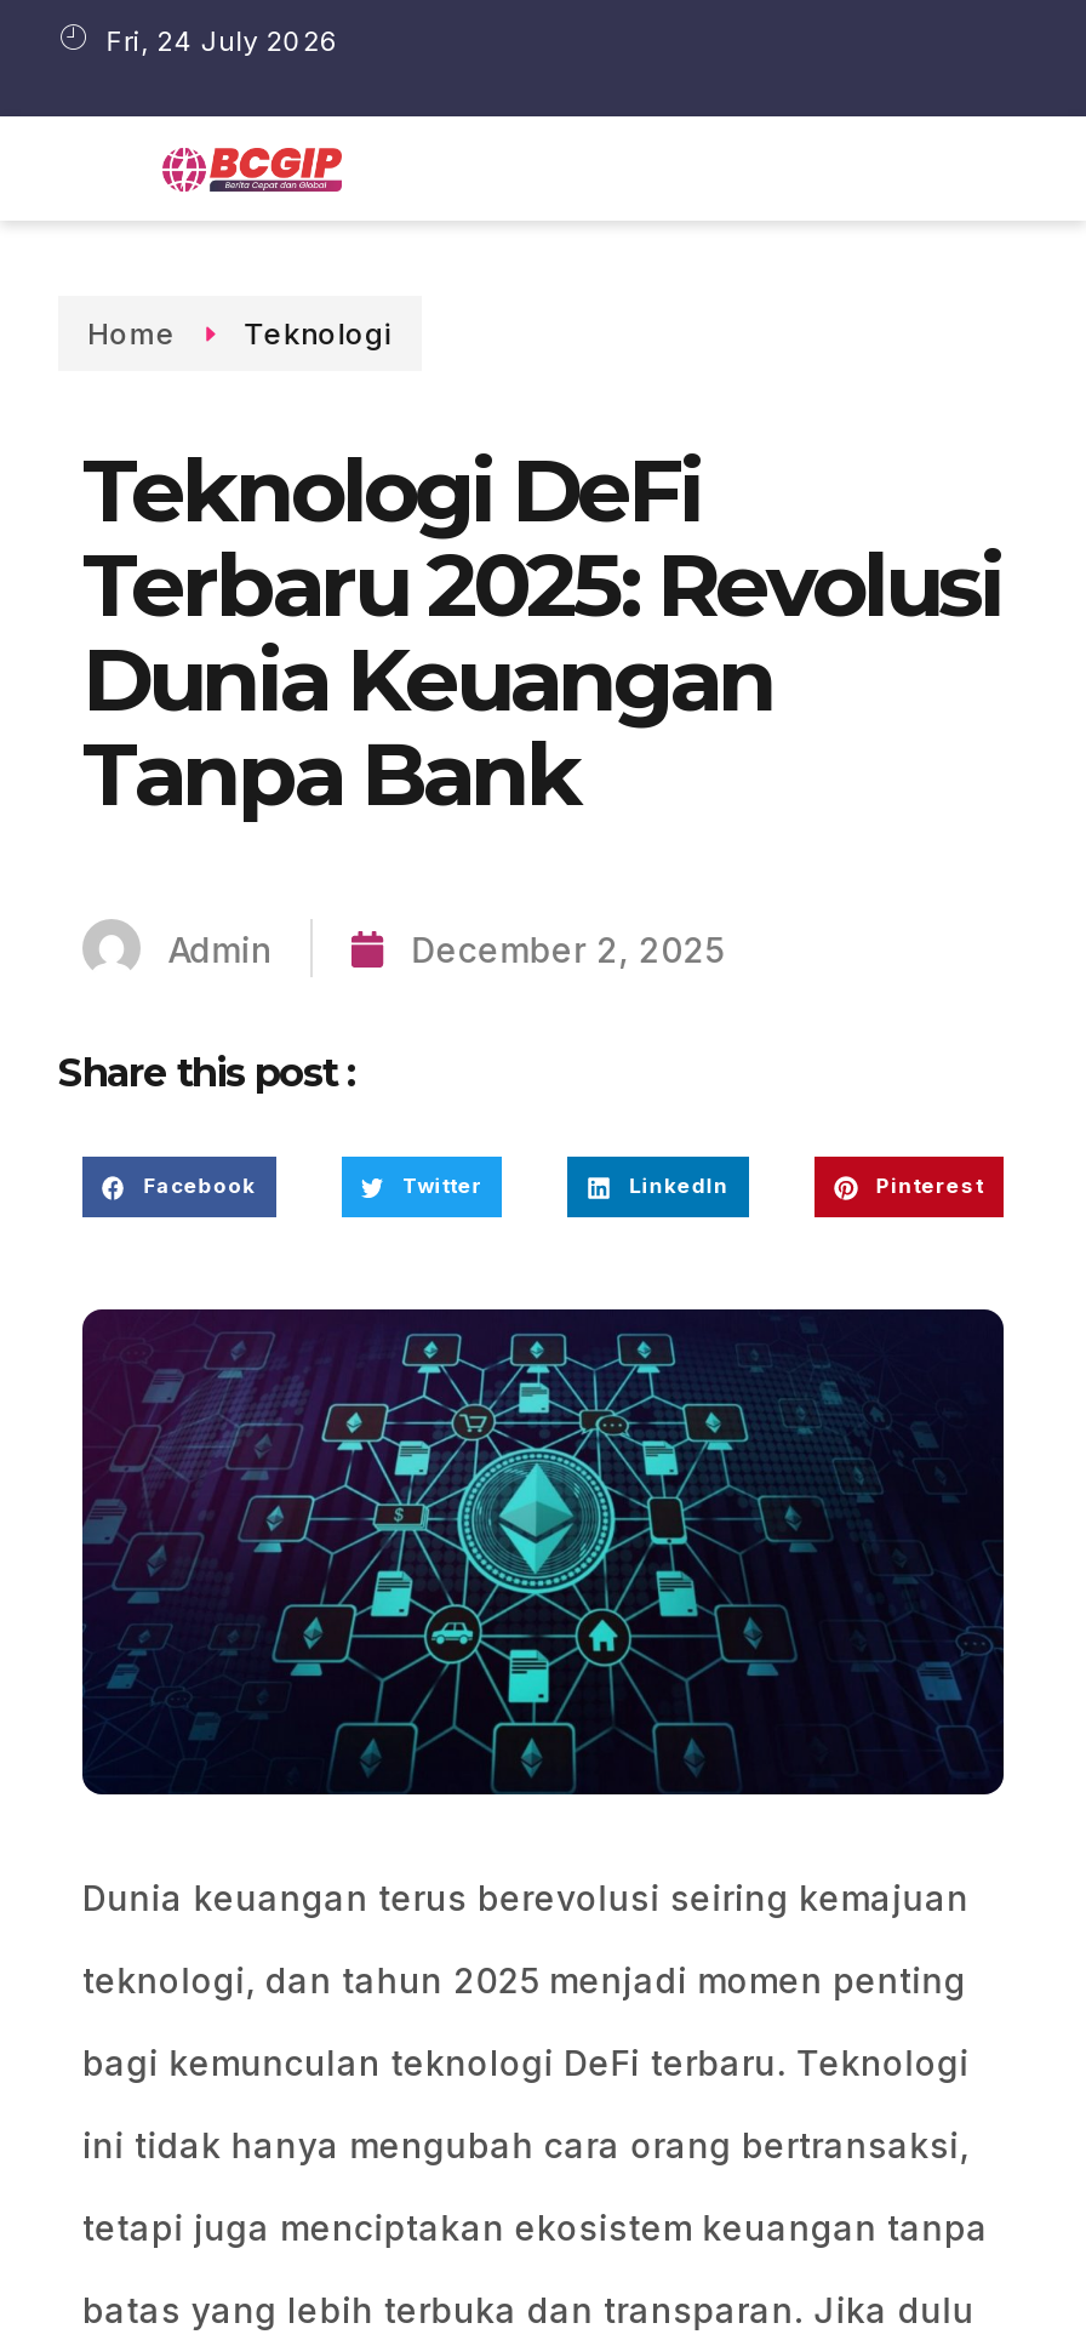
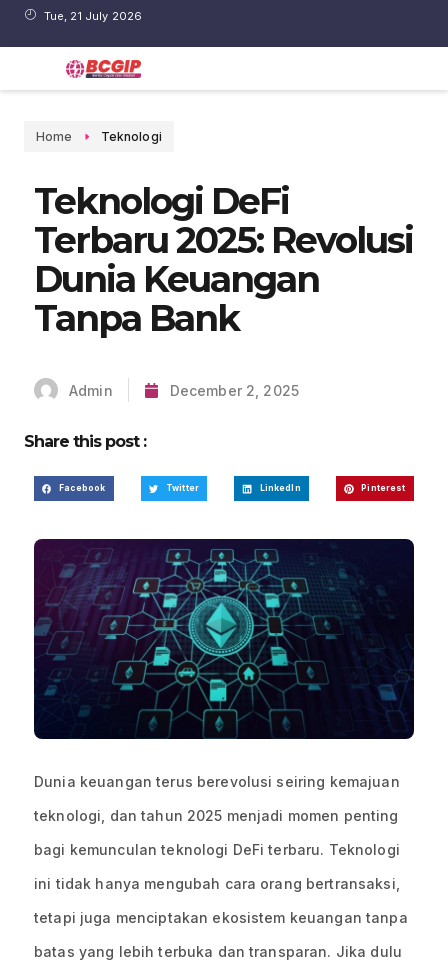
[106,24,340,58] Fri, 24 July 2026 -> [44,9,142,23] Tue, 21 July 2026

